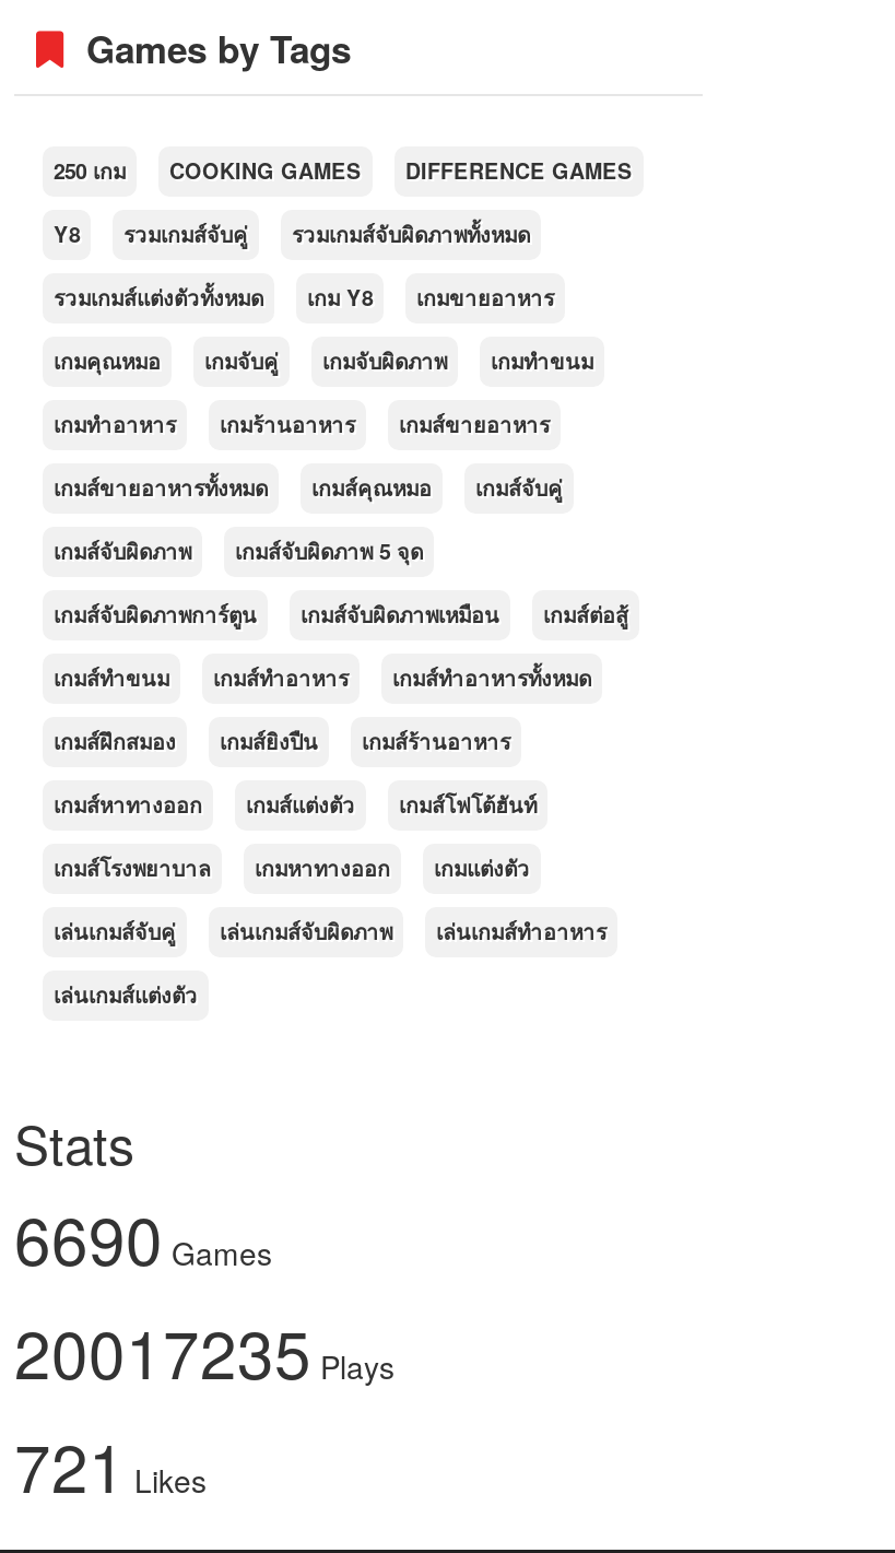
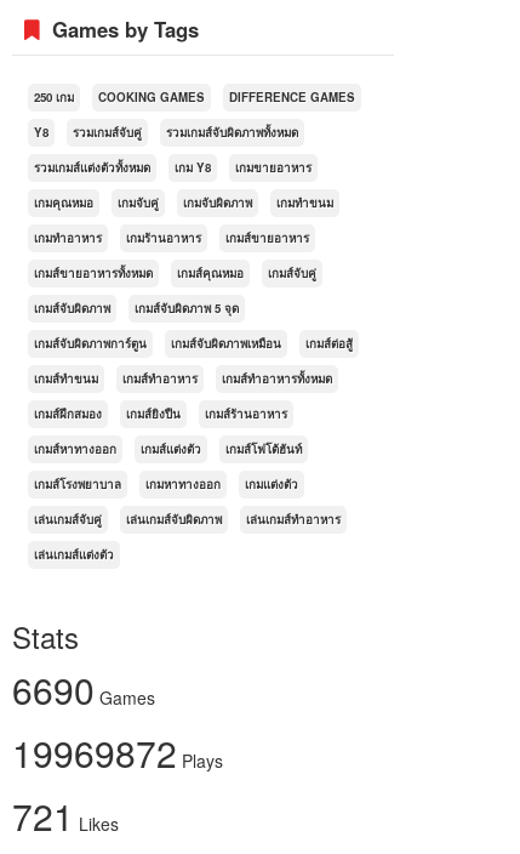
[14,1305,394,1399] 20017235Plays -> [12,727,223,779] 19969872Plays

